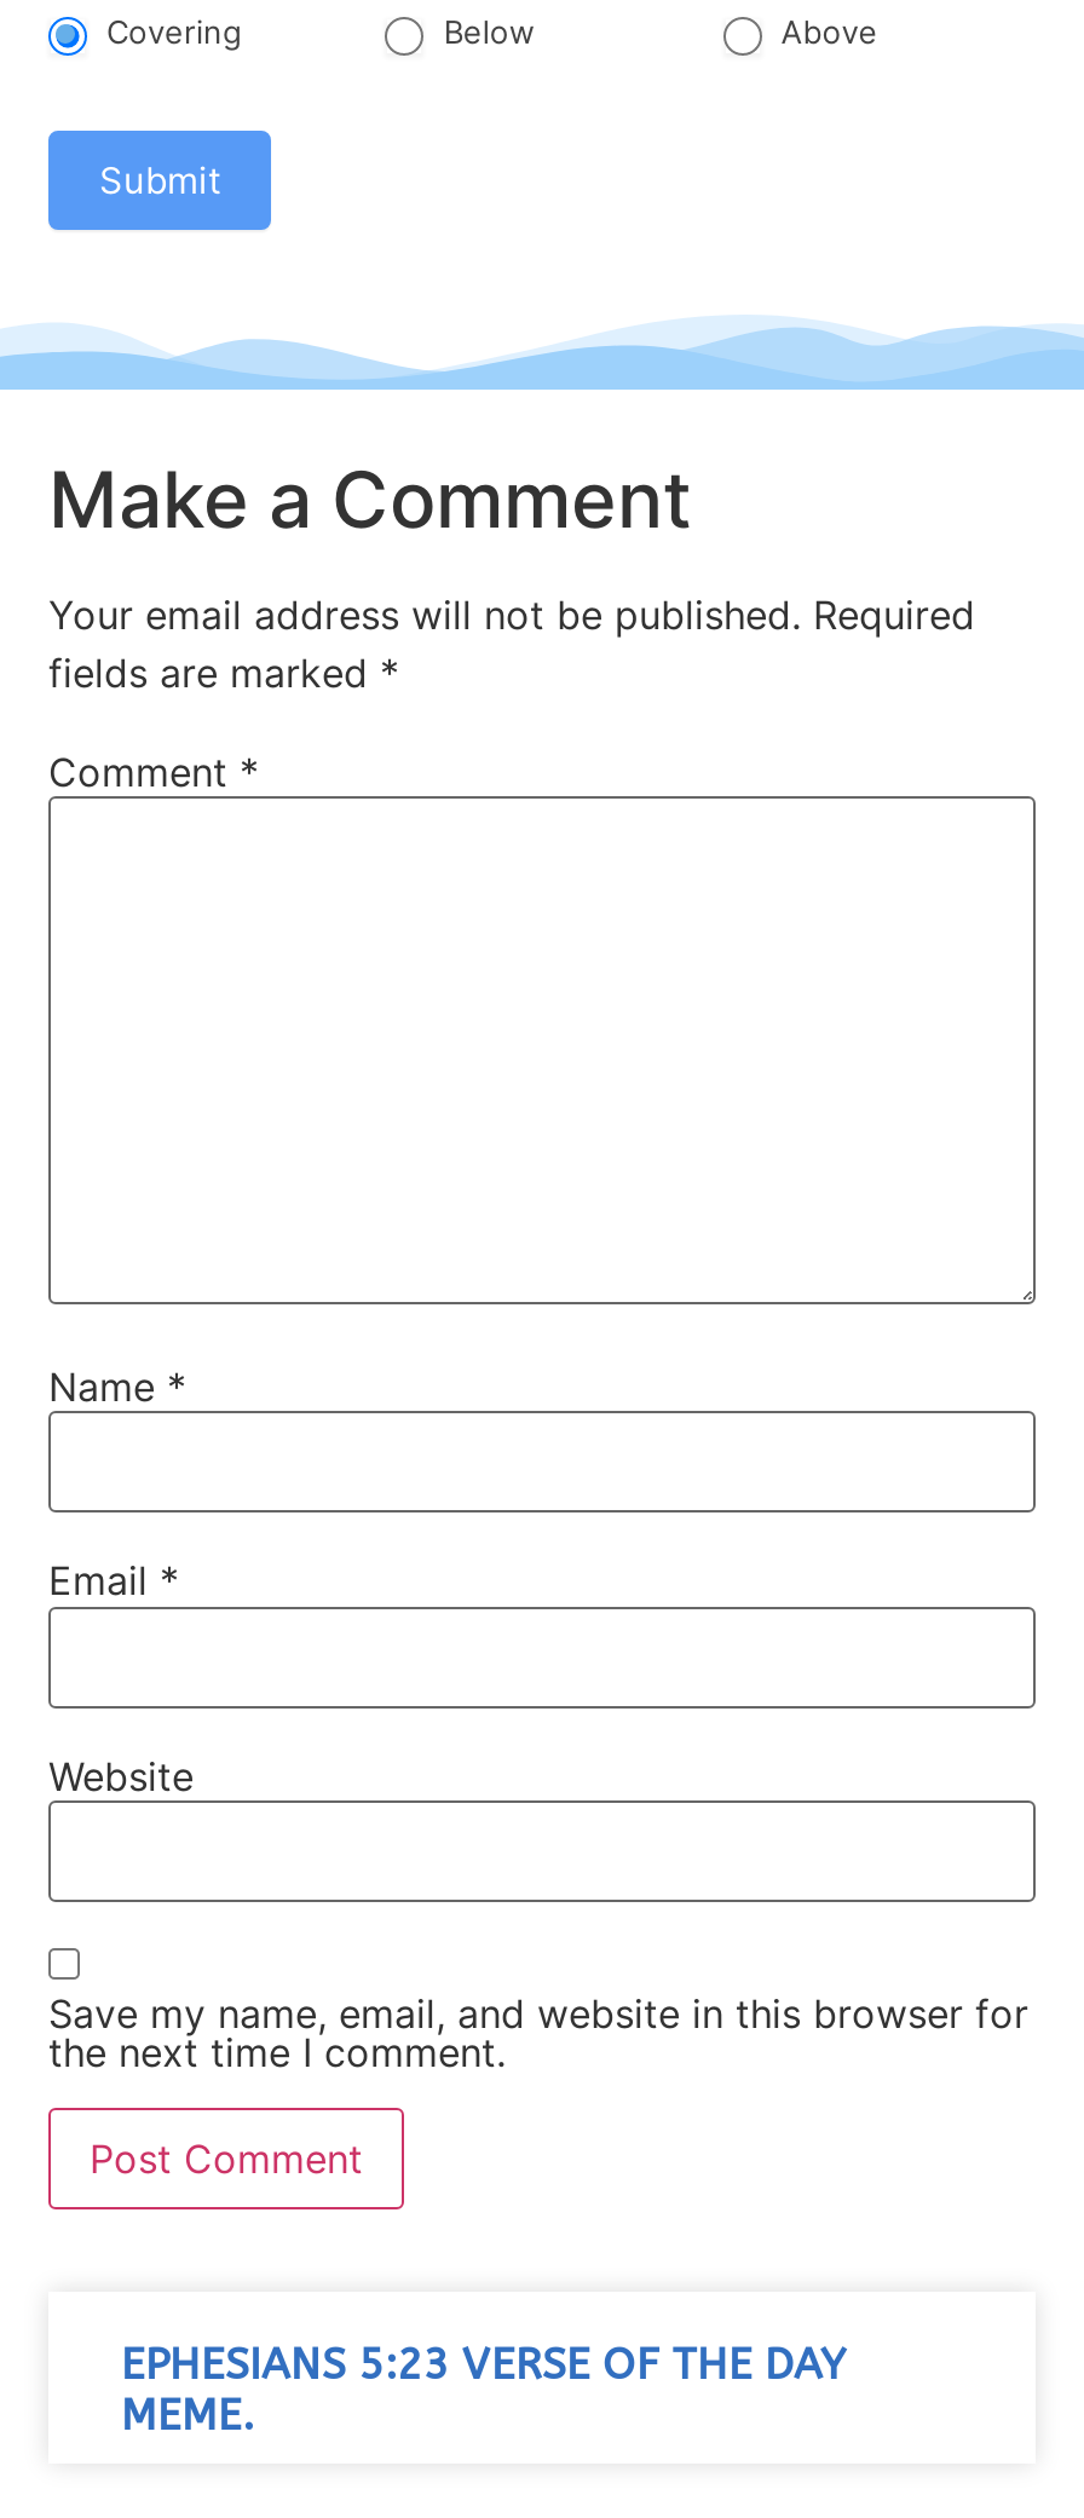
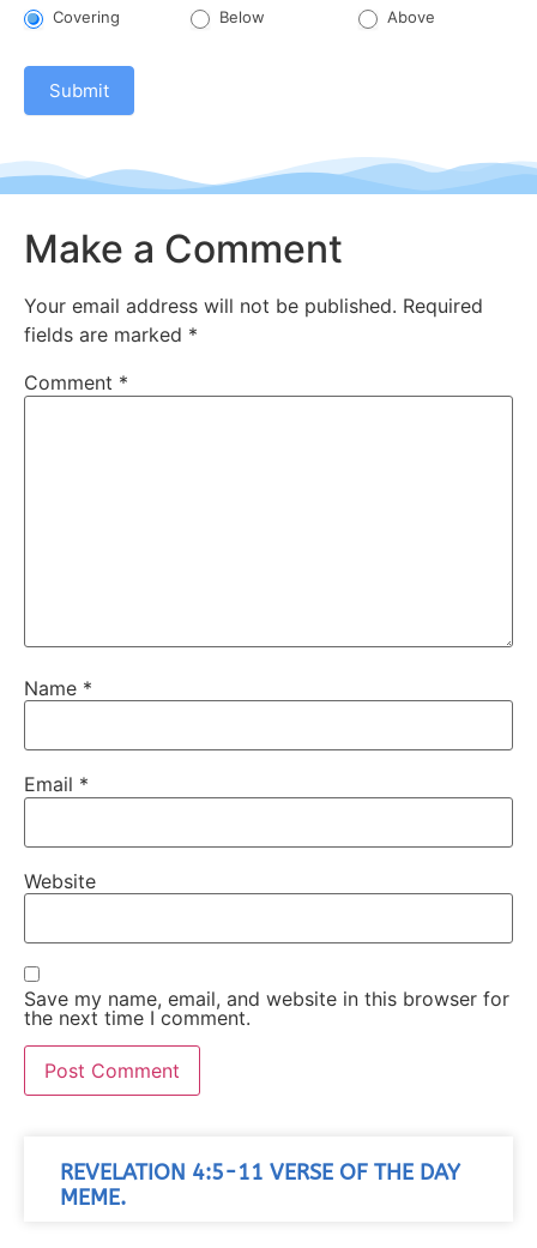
[121,2340,847,2391] EPHESIANS 5:23 VERSE OF THE DAY -> [60,1161,460,1186] REVELATION 4:5-11 VERSE OF THE DAY

